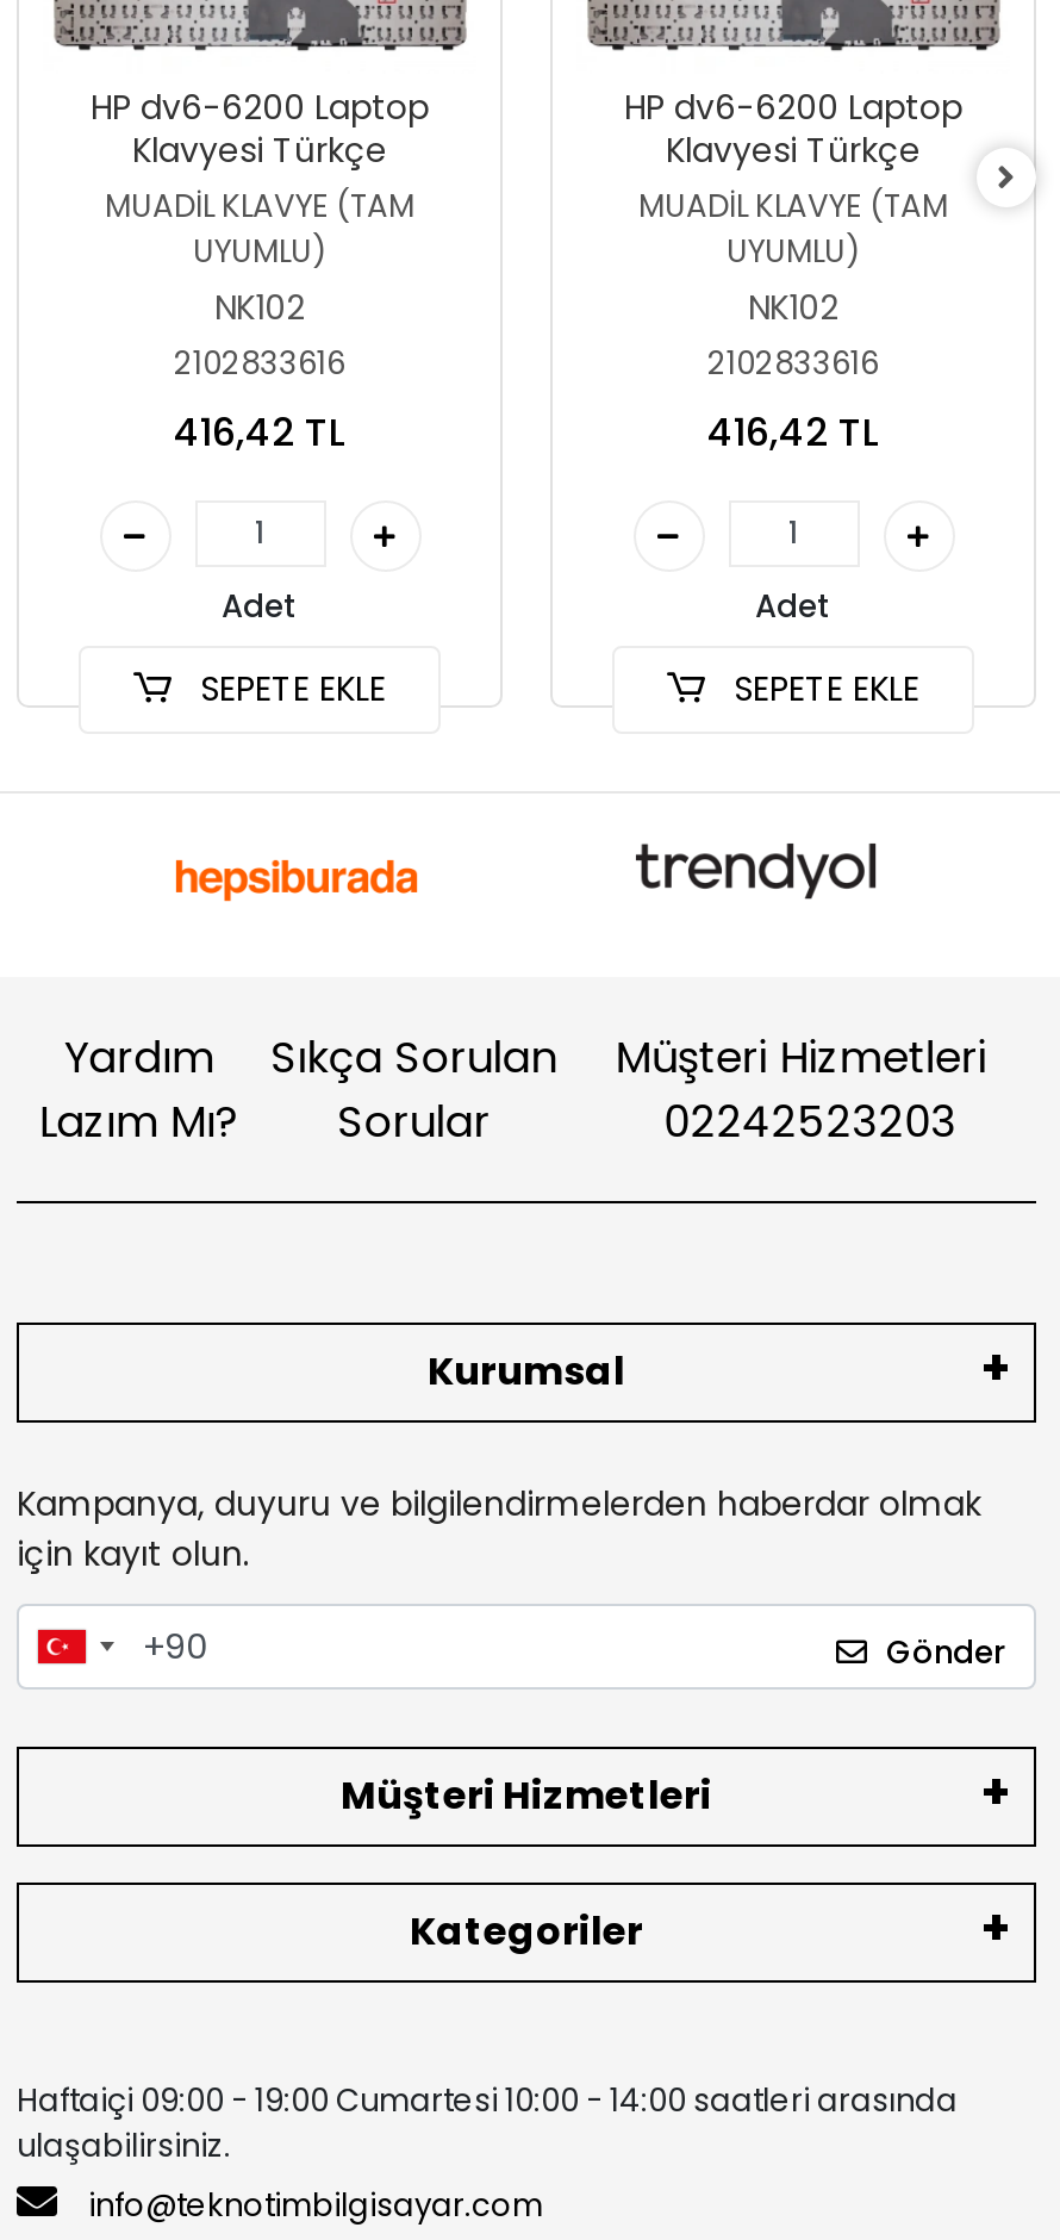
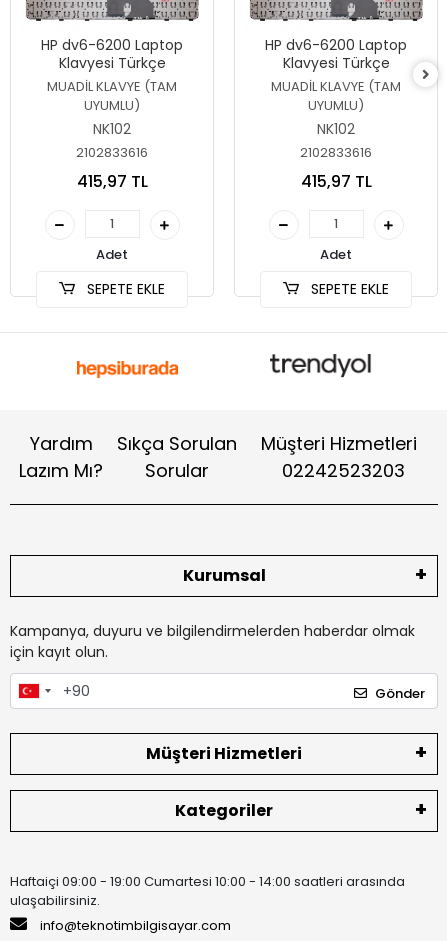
[174,405,345,460] 416,42 TL -> [76,170,147,193] 415,97 TL
[707,405,879,460] 416,42 TL -> [300,170,371,193] 415,97 TL

